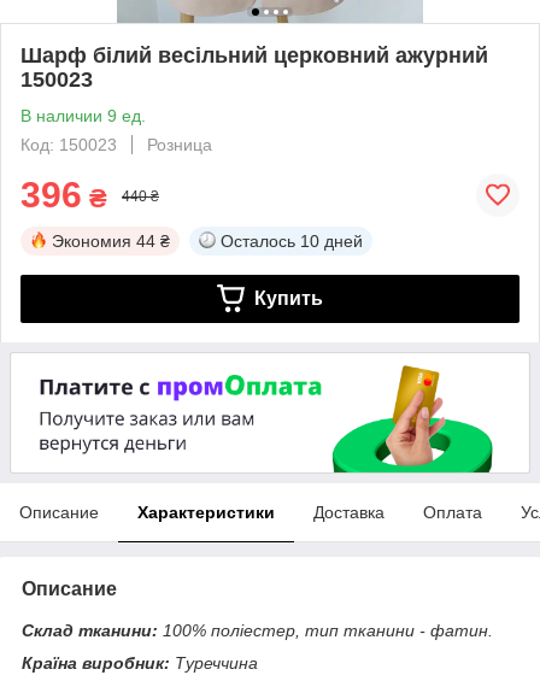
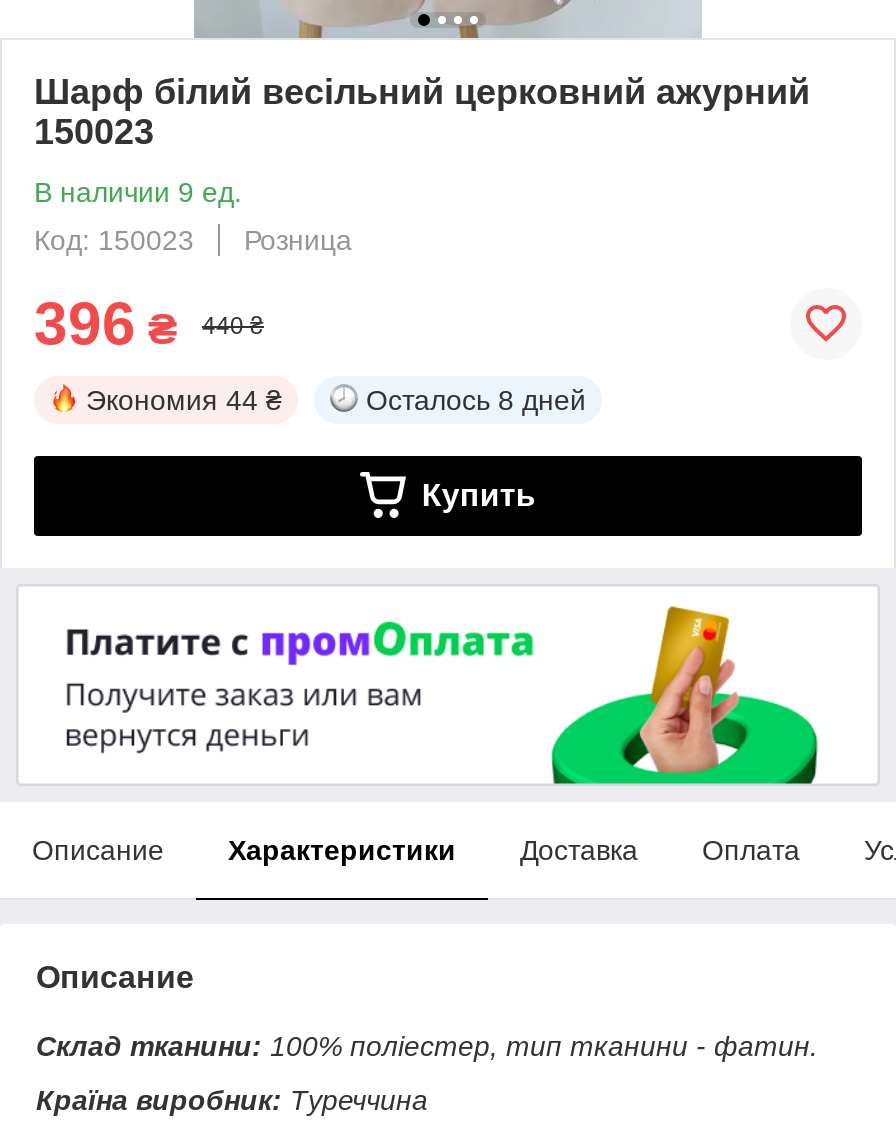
[221,231,363,250] Осталось 10 дней -> [366,384,586,416] Осталось 8 дней

